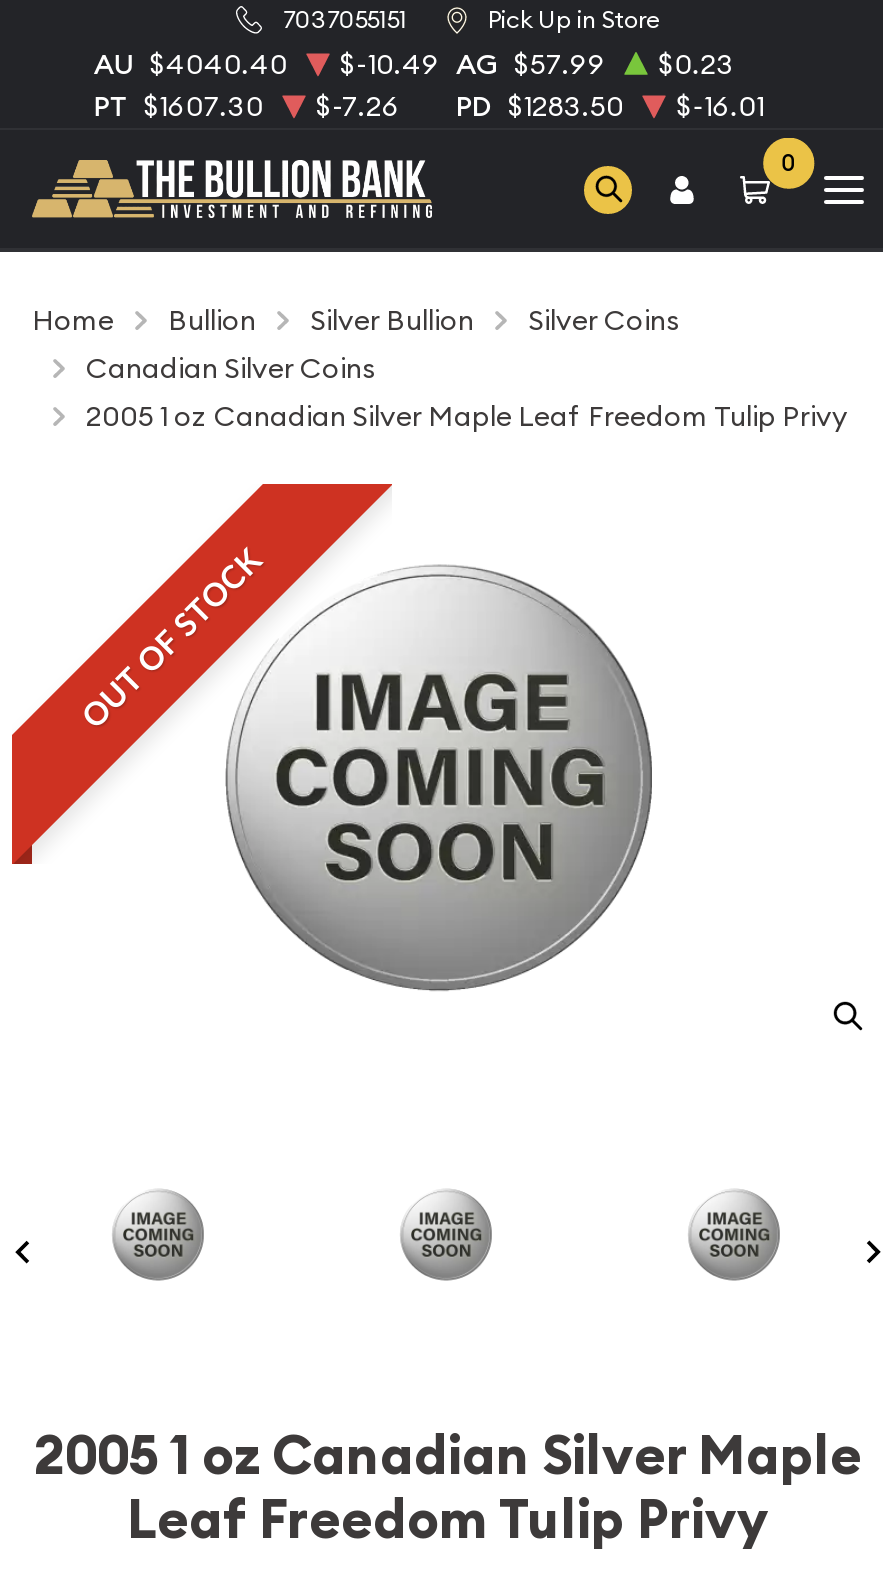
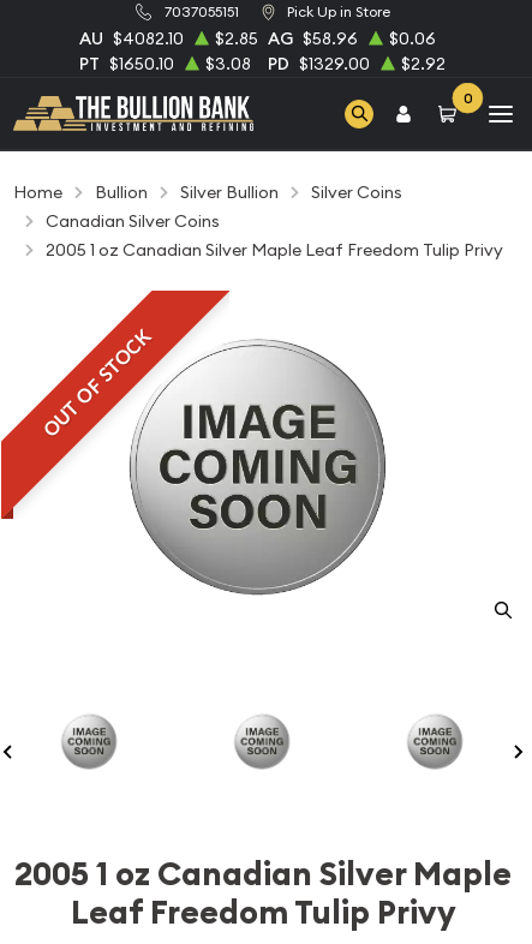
[94,45,288,81] AU $4040.40 -> [79,27,183,49] AU $4082.10
[340,45,606,81] $-10.49 AG $57.99 -> [215,27,358,49] $2.85 AG $58.96
[658,45,734,81] $0.23 -> [389,27,436,49] $0.06
[94,87,264,123] PT $1607.30 -> [79,52,174,74] PT $1650.10
[316,87,400,123] $-7.26 -> [205,52,251,74] $3.08
[456,87,624,123] PD $1283.50 -> [268,52,370,74] PD $1329.00
[676,87,764,123] $-16.01 -> [401,52,446,74] $2.92

